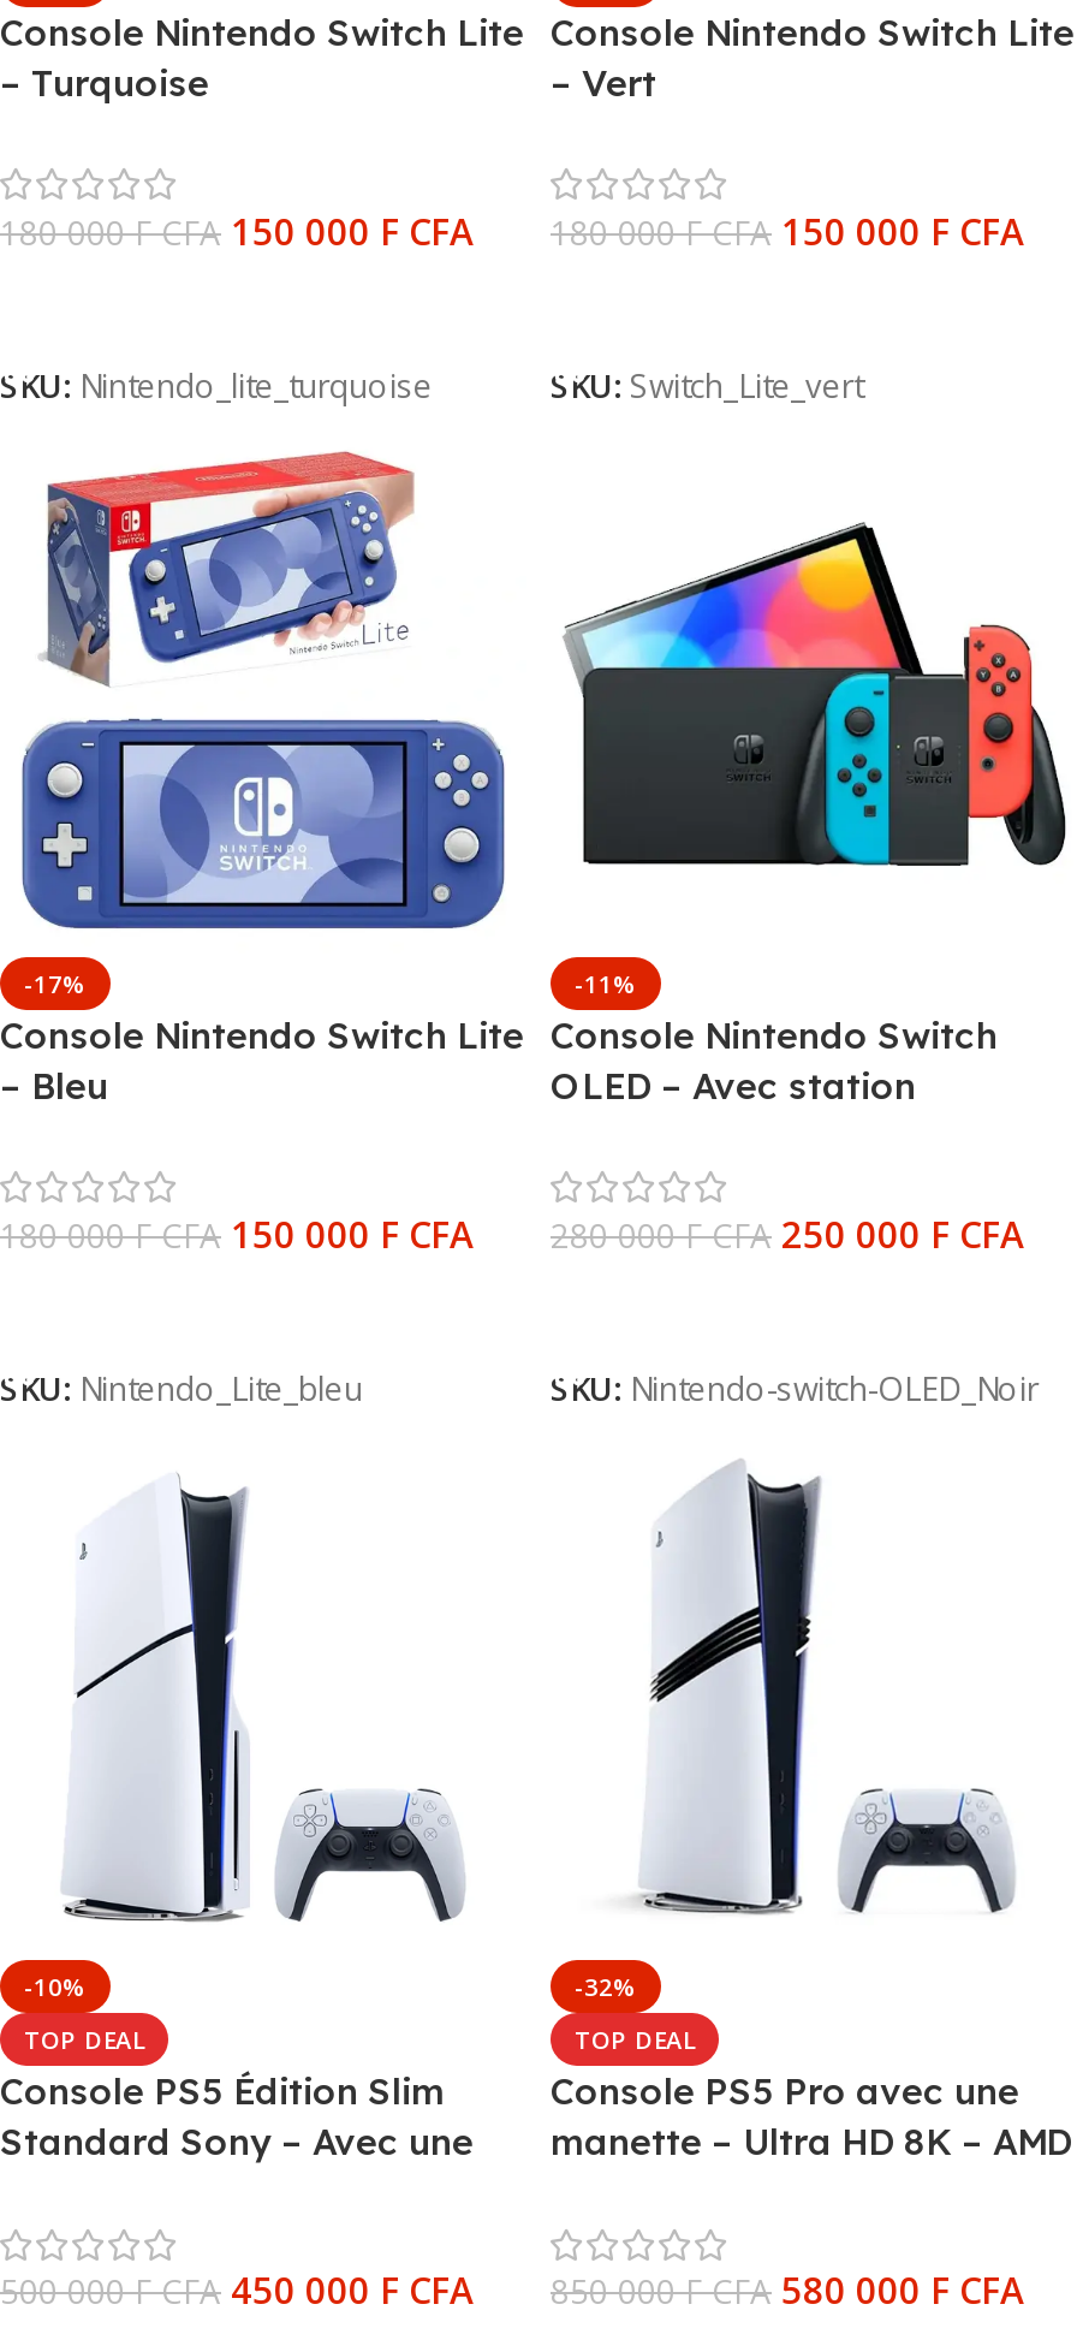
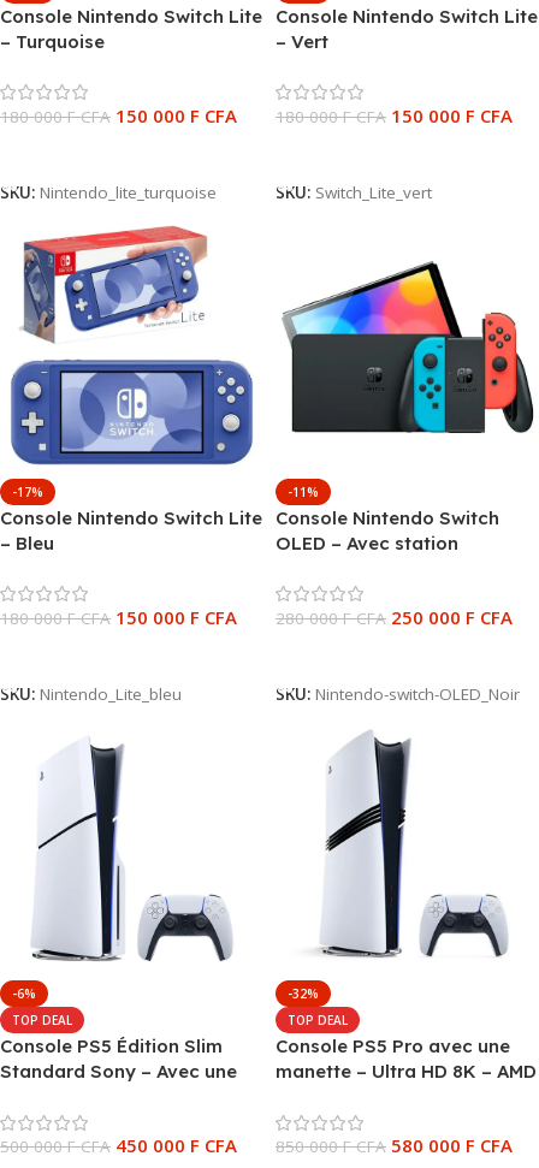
[24,1970,87,2004] -10% -> [12,986,36,1002] -6%

